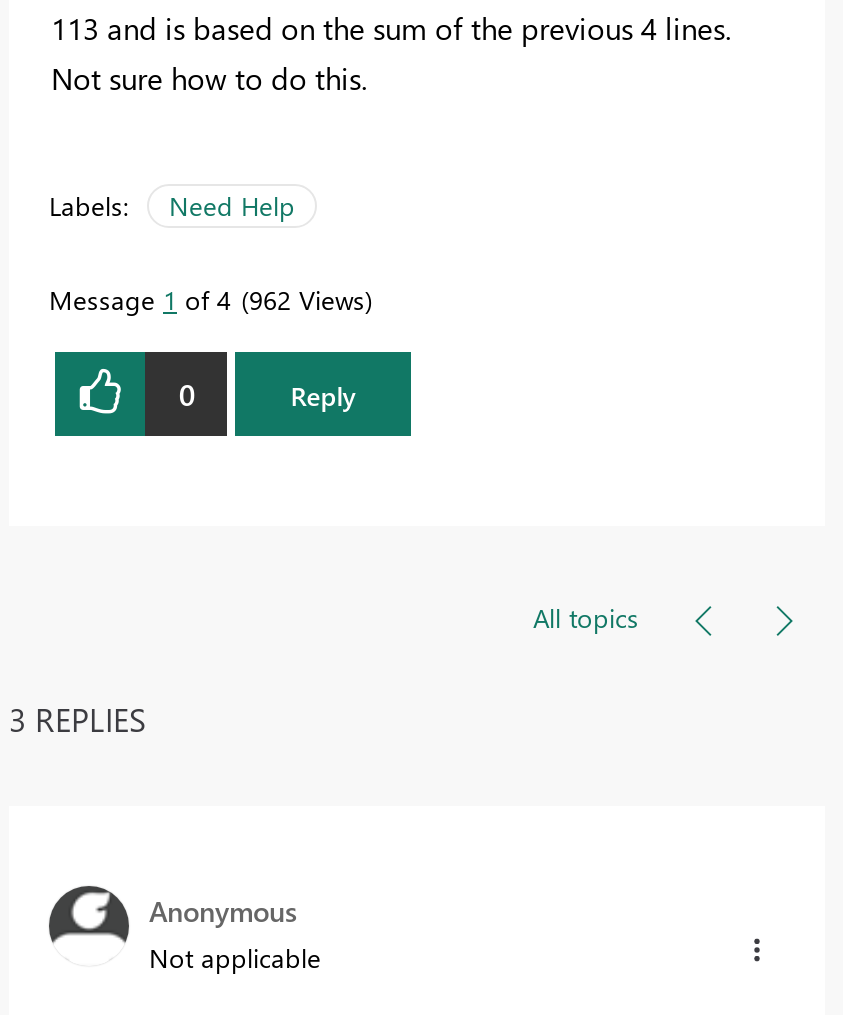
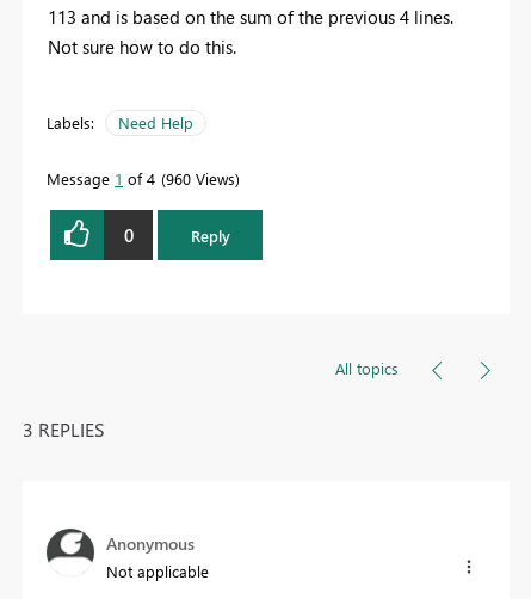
[49,282,365,316] Message 1 of 4 962 Views -> [47,168,235,189] Message 1 of 4 960 Views

